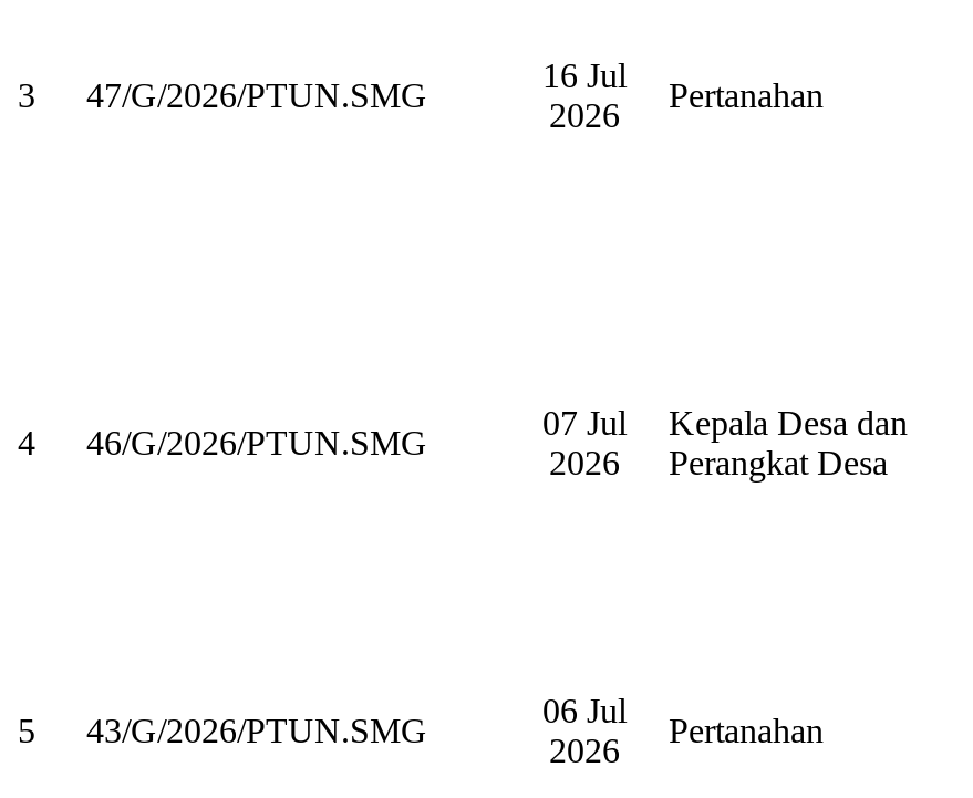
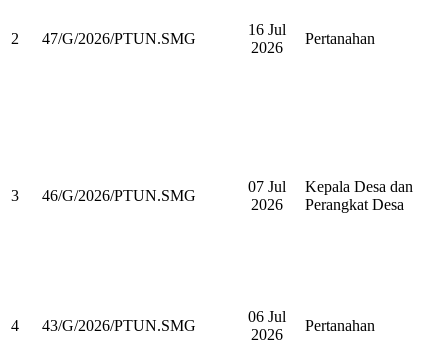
[18,75,427,113] 3 47/G/2026/PTUN.SMG -> [11,30,196,47] 2 47/G/2026/PTUN.SMG
[18,423,427,461] 4 46/G/2026/PTUN.SMG -> [11,187,196,204] 3 46/G/2026/PTUN.SMG
[18,711,427,748] 5 43/G/2026/PTUN.SMG -> [11,317,196,334] 4 43/G/2026/PTUN.SMG

